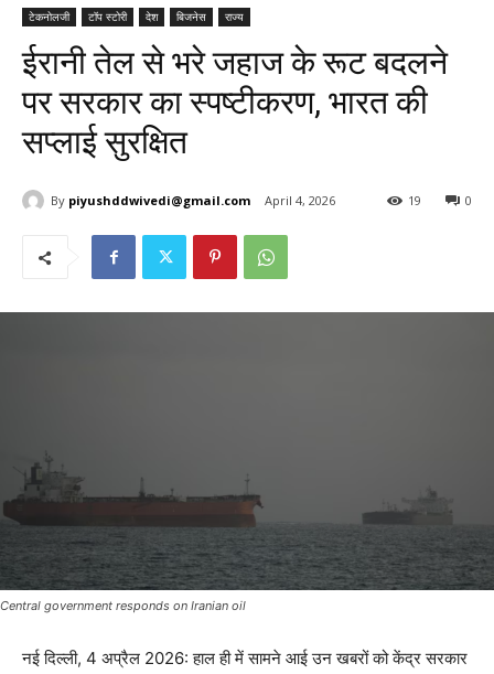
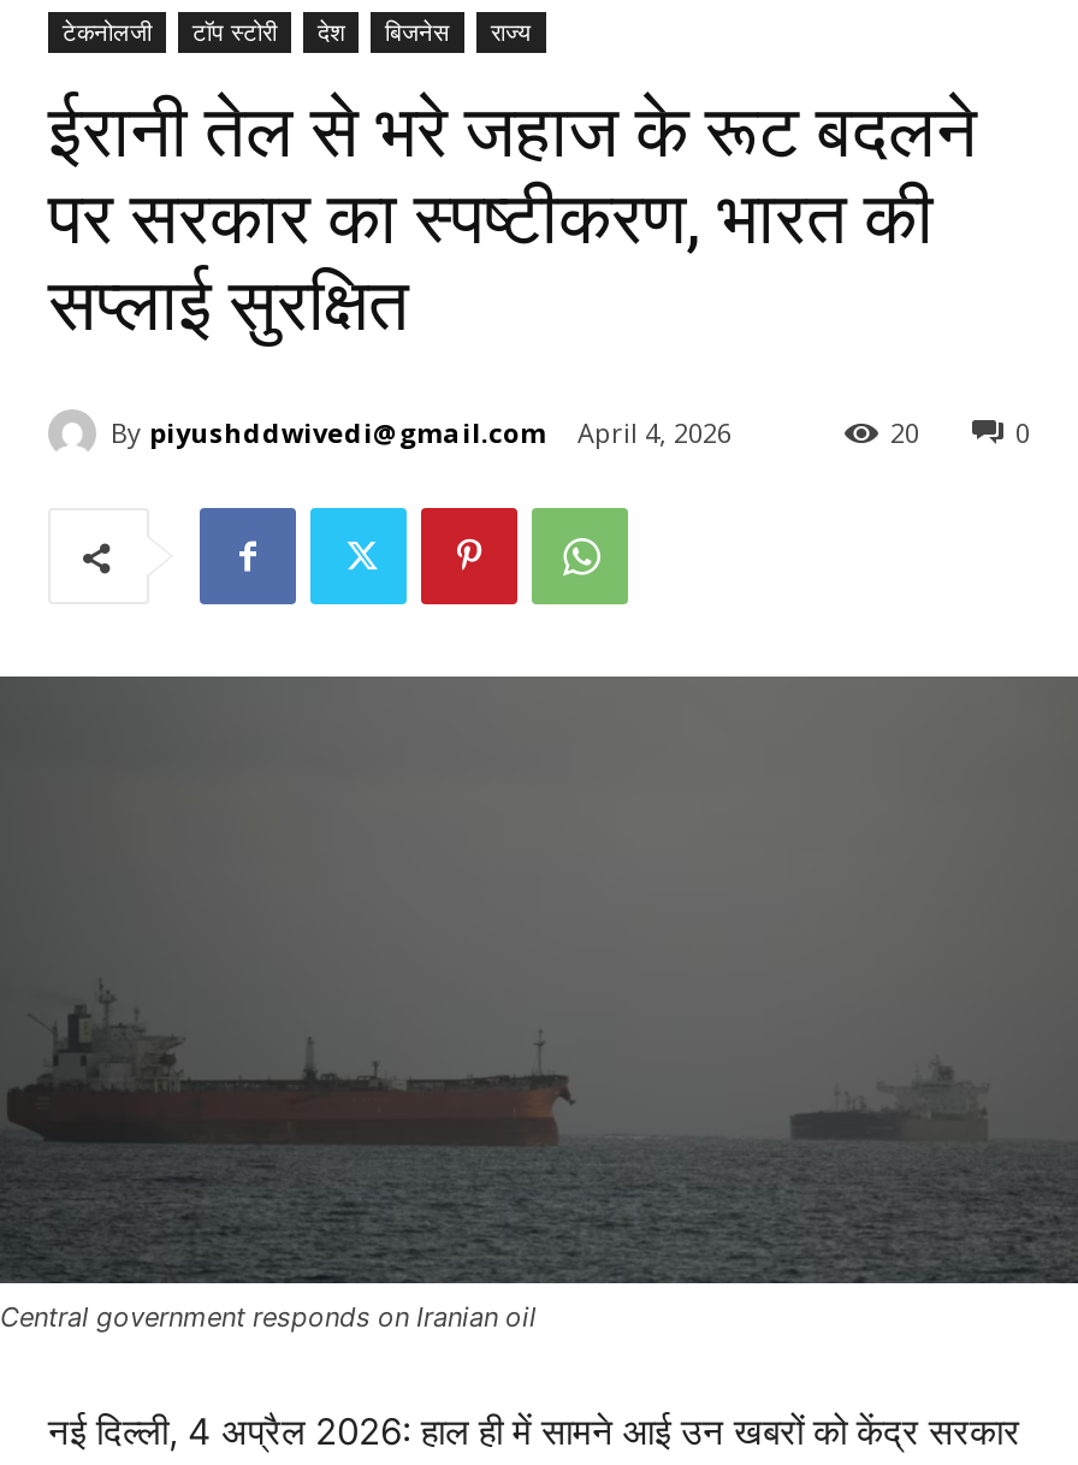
[408,192,421,209] 19 -> [890,414,919,450] 20

